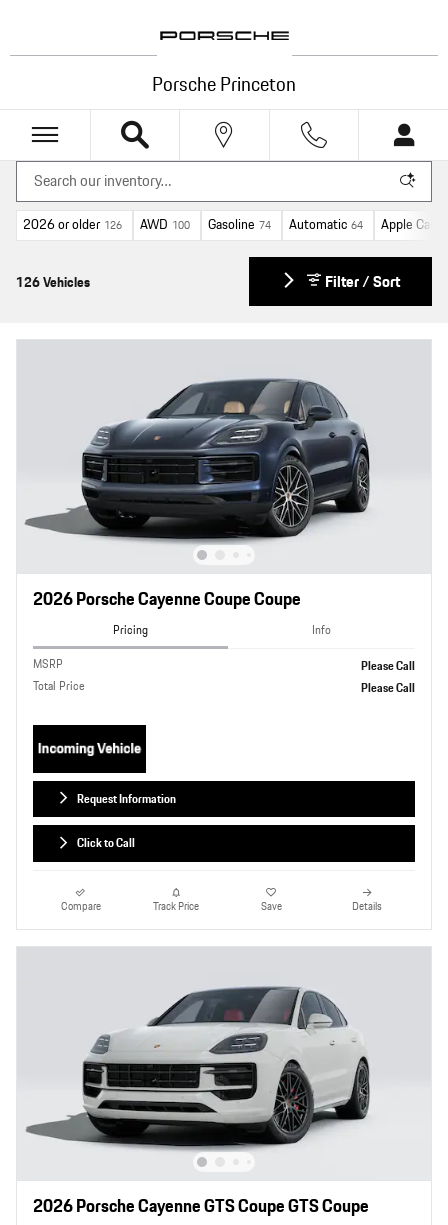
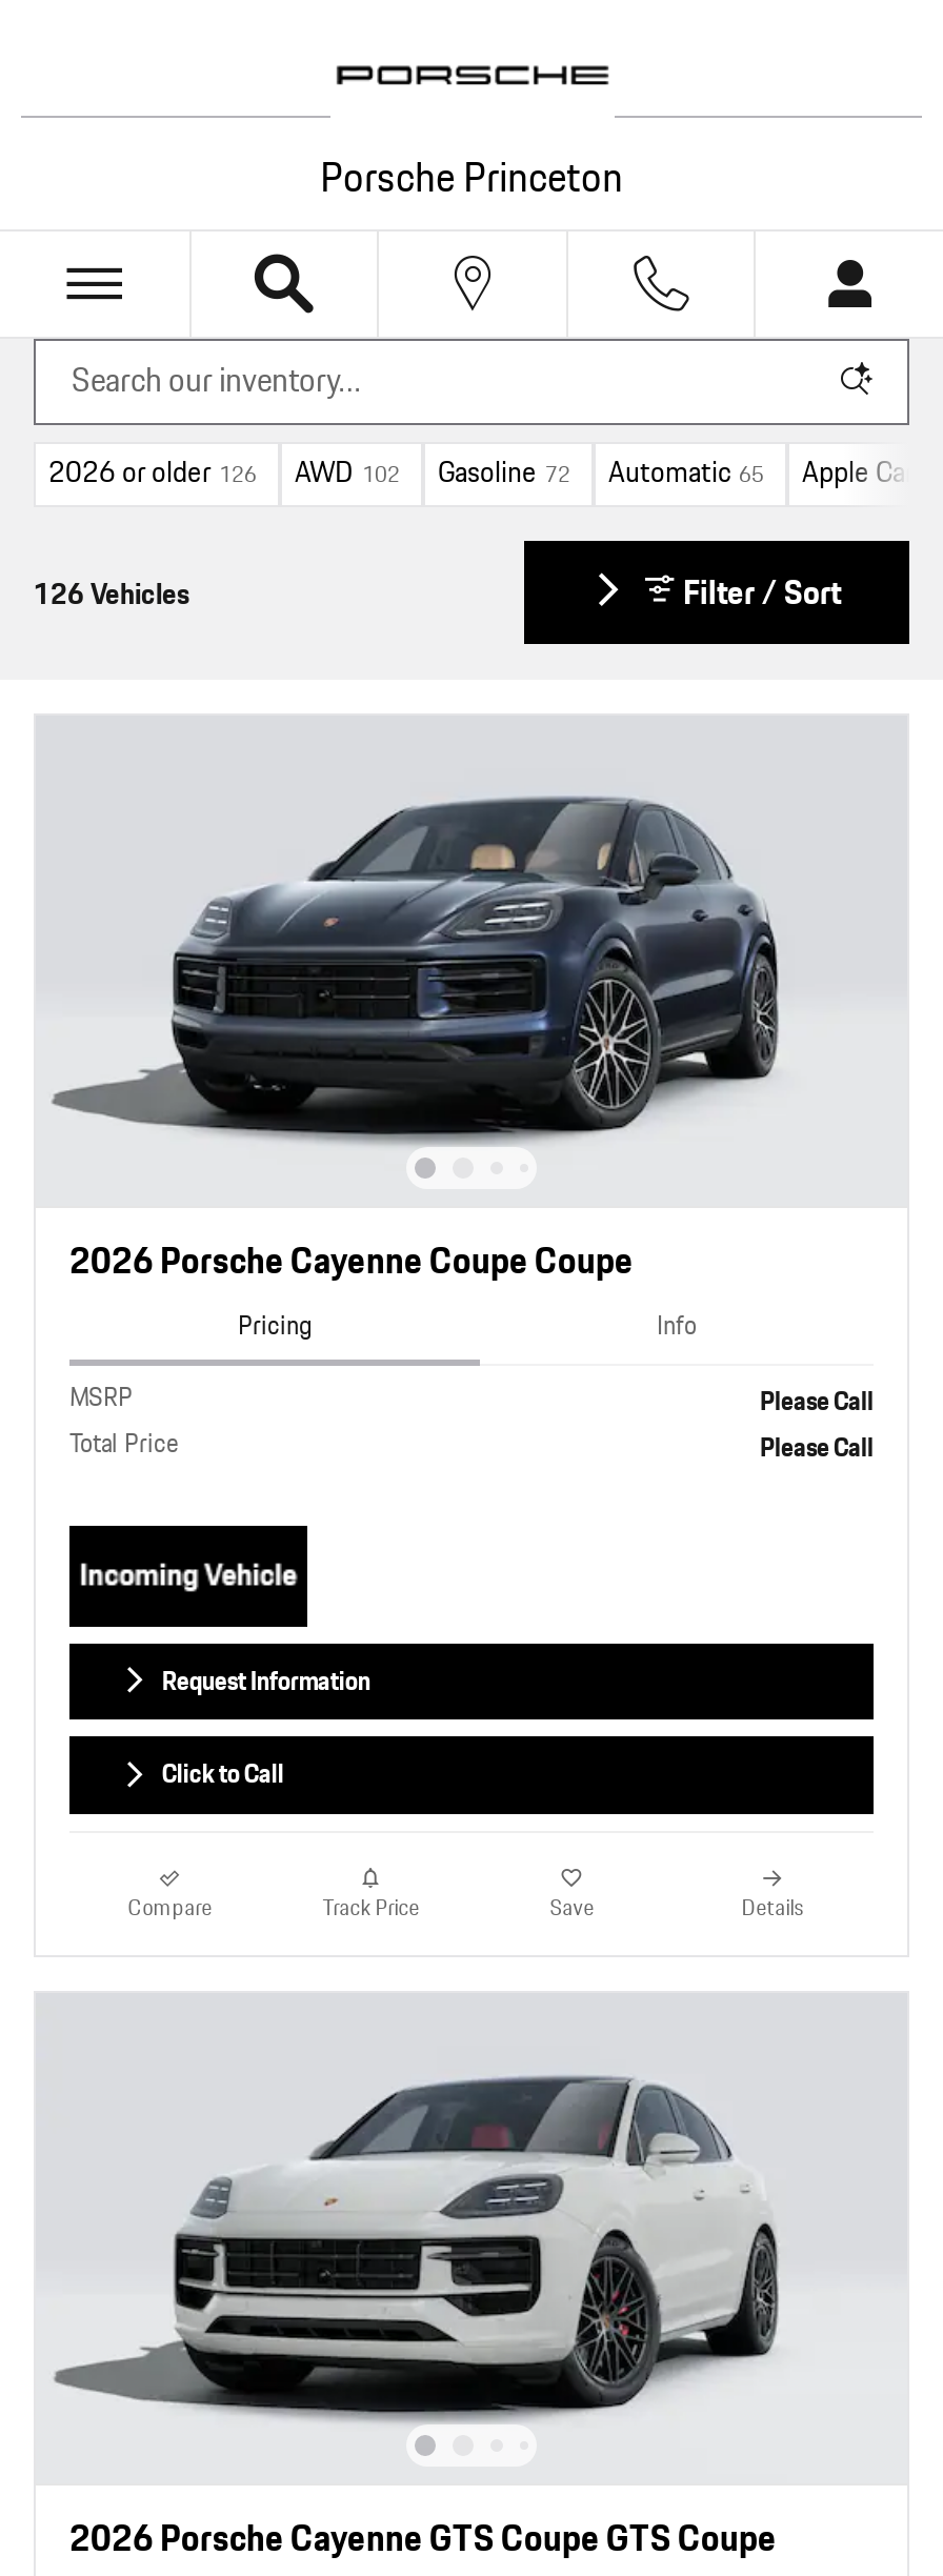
[140,215,190,235] AWD 100 -> [295,452,400,495] AWD 102
[208,215,271,235] Gasoline 74 -> [438,452,570,495] Gasoline 72
[289,215,363,235] Automatic 64 -> [608,452,764,495] Automatic 65

